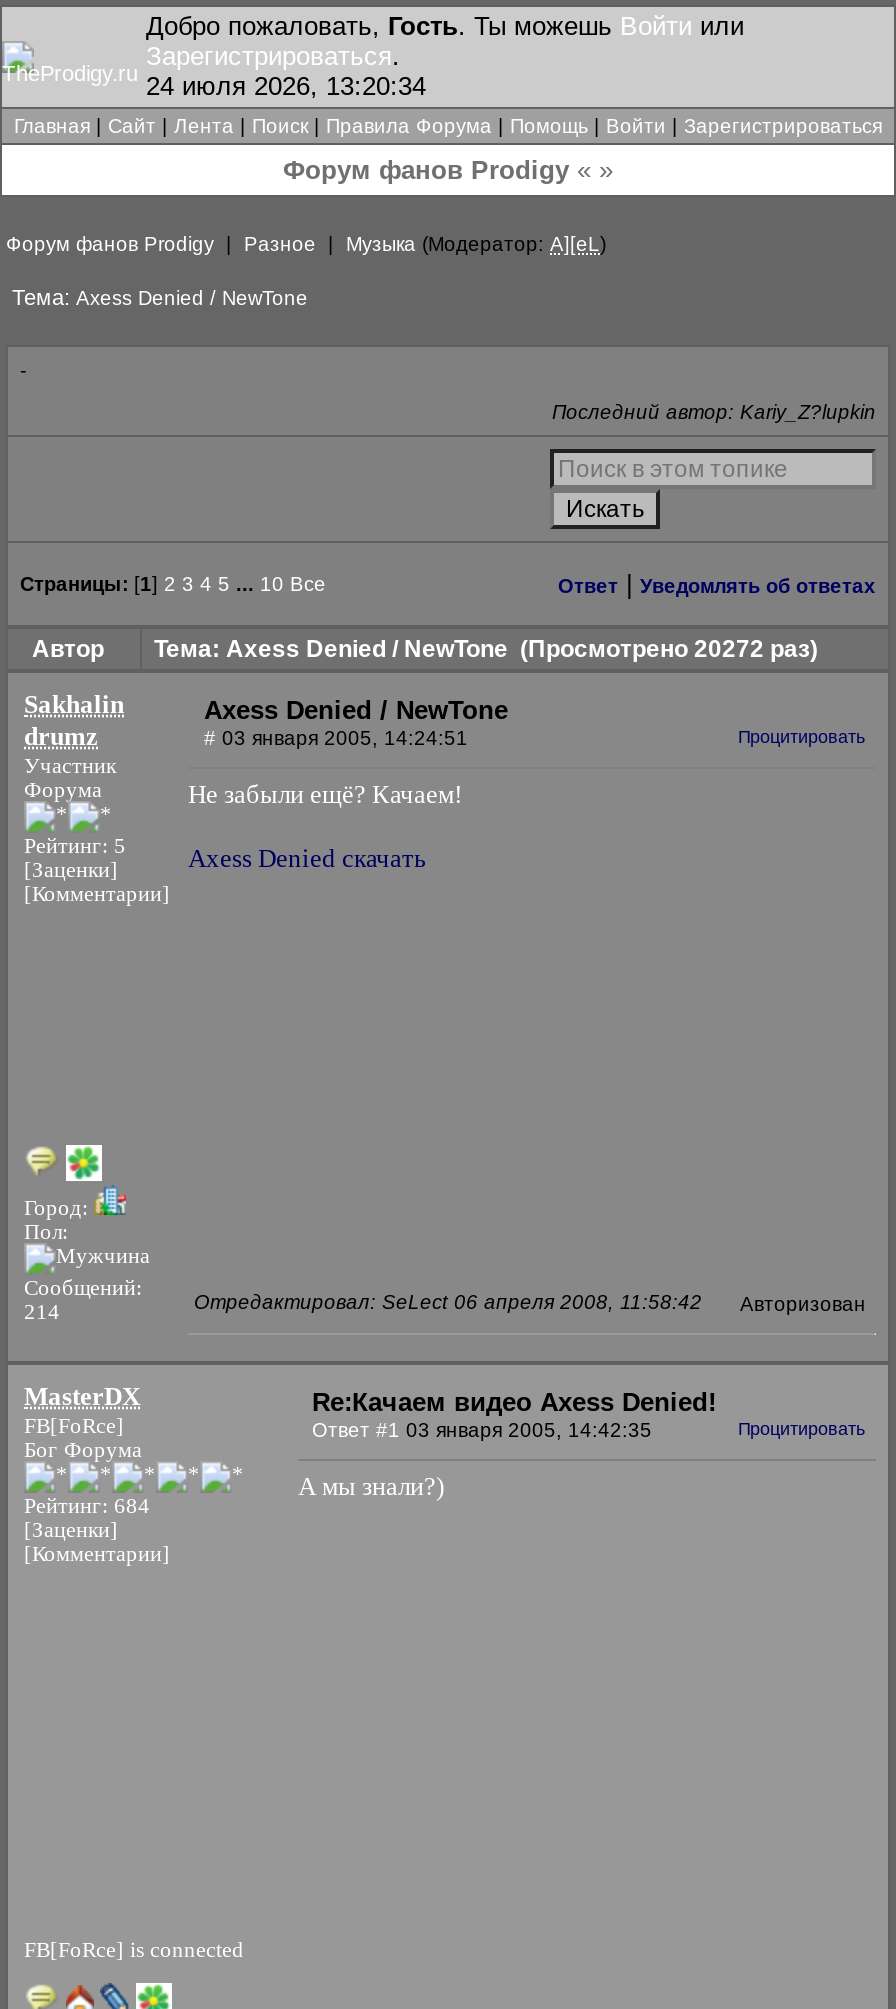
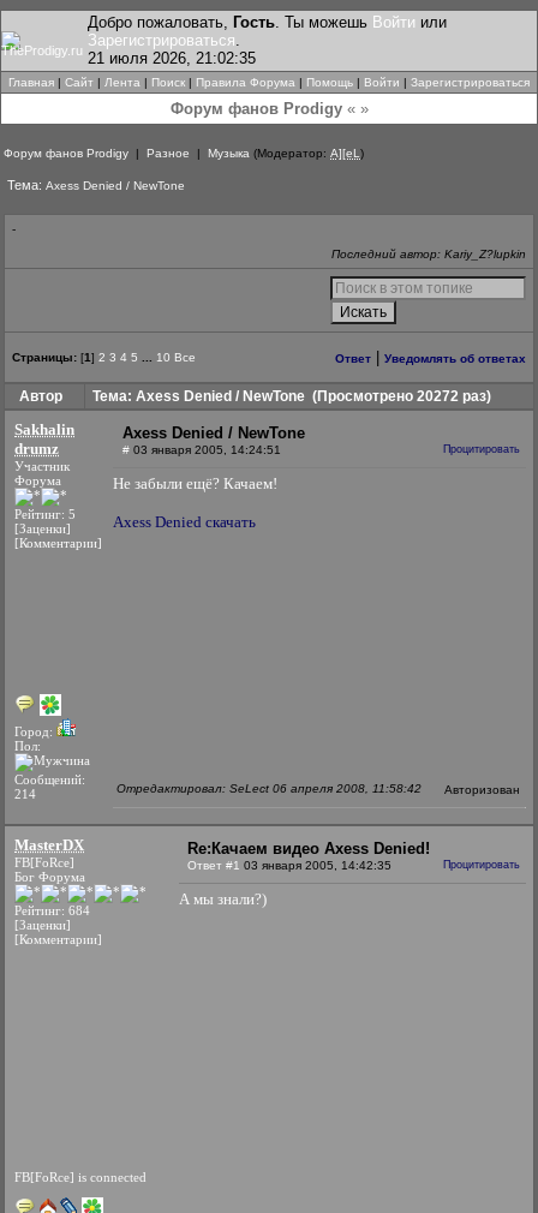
[146,71,426,101] 24 июля 2026, 13:20:34 -> [88,49,256,67] 21 июля 2026, 21:02:35

